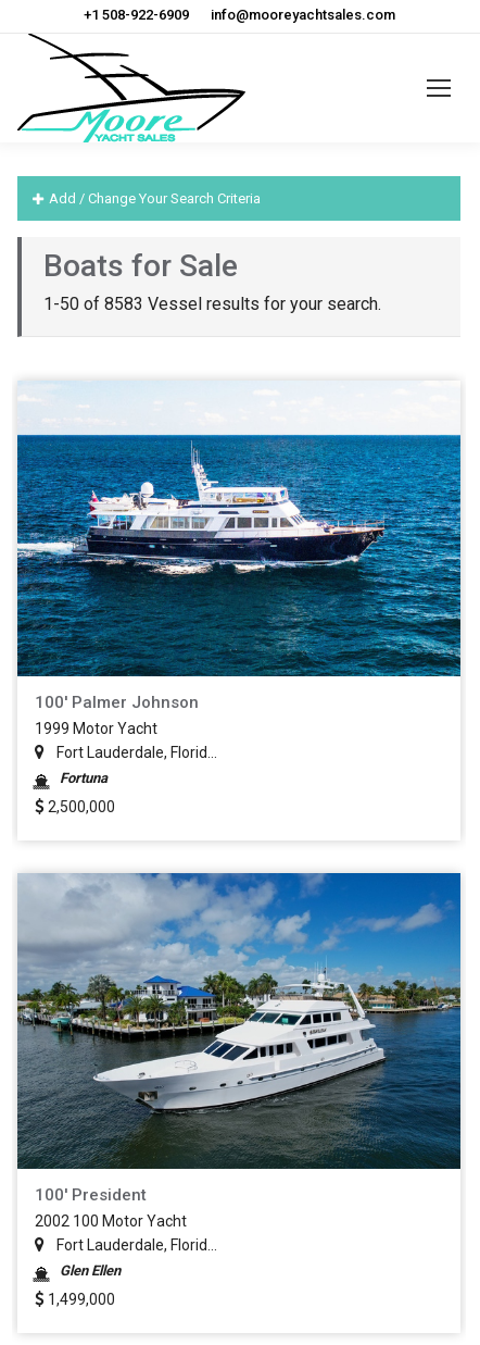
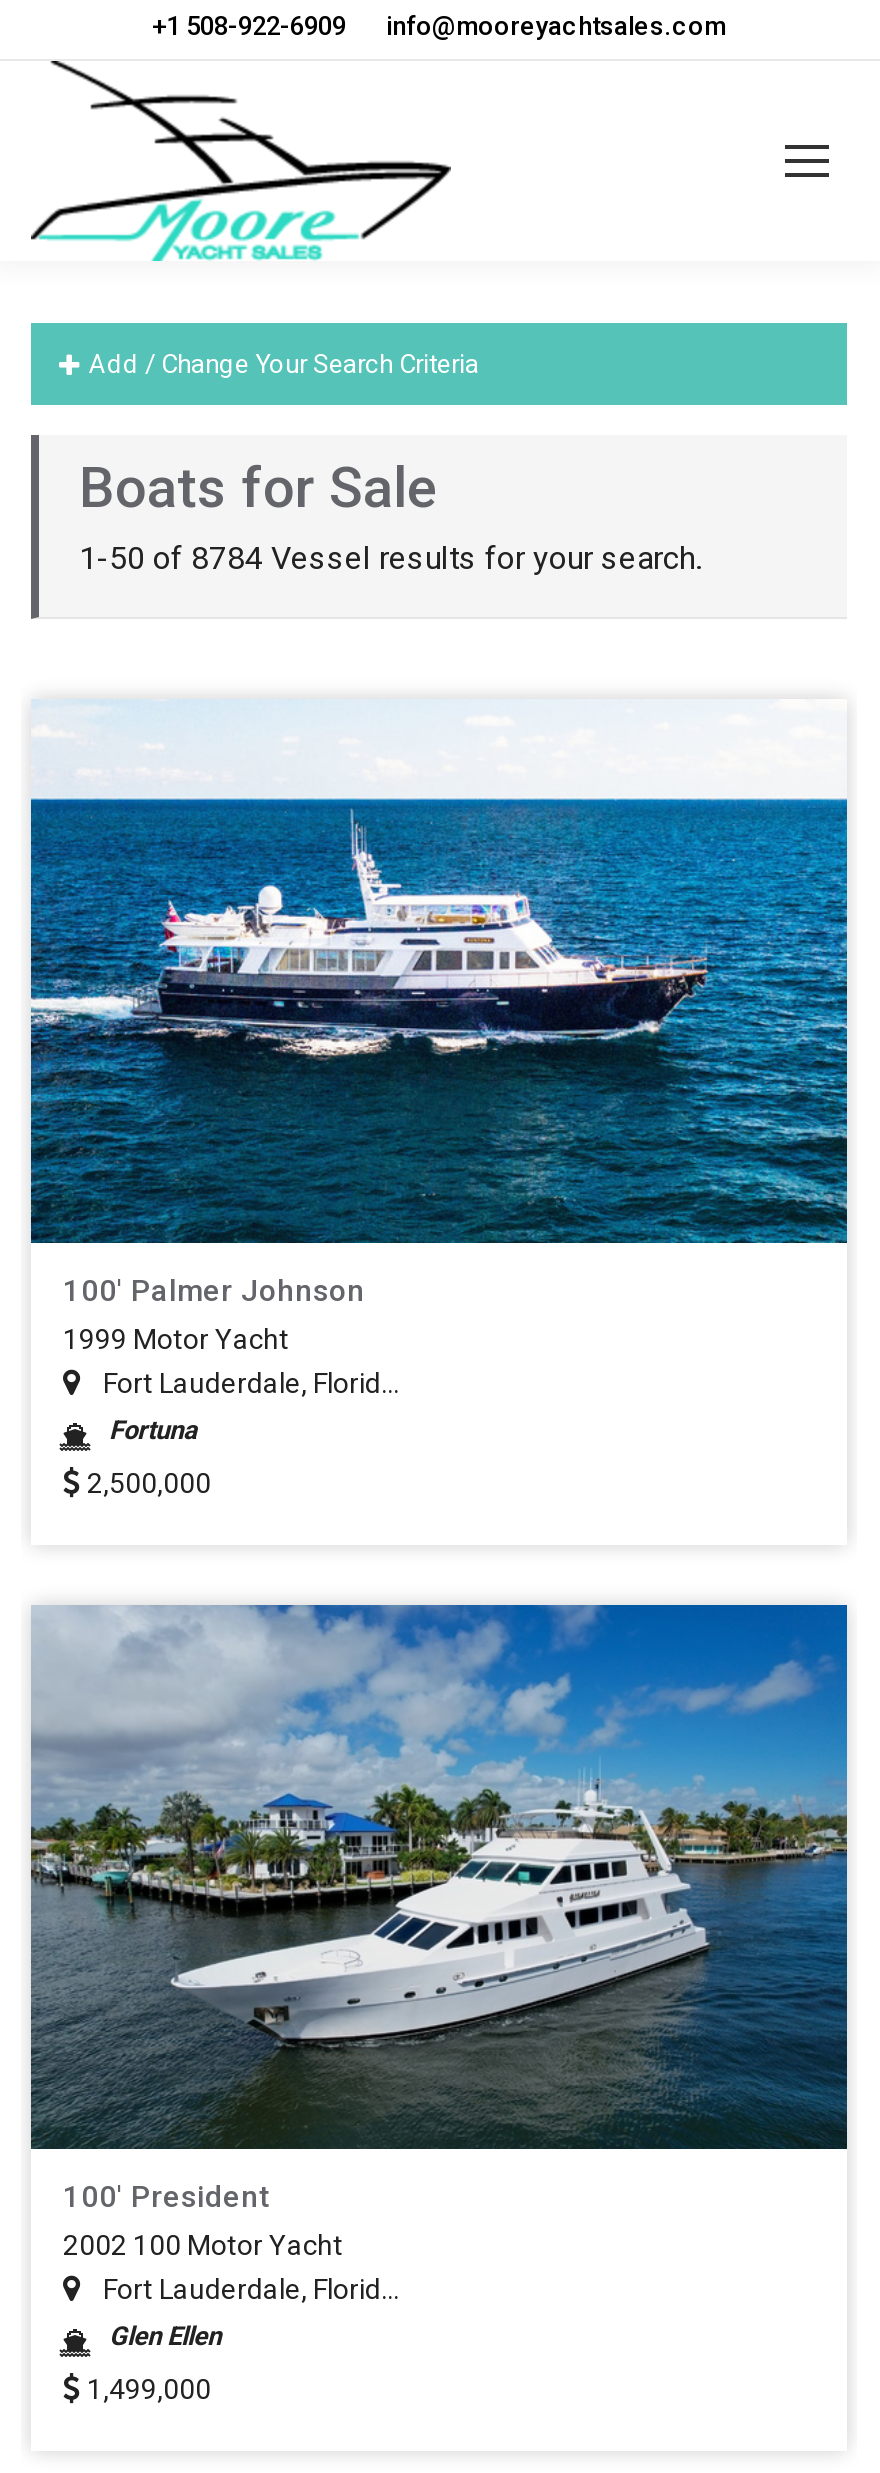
[43,294,381,314] 1-50 of 8583 Vessel results for your search. -> [79,539,701,577] 1-50 of 8784 Vessel results for your search.

